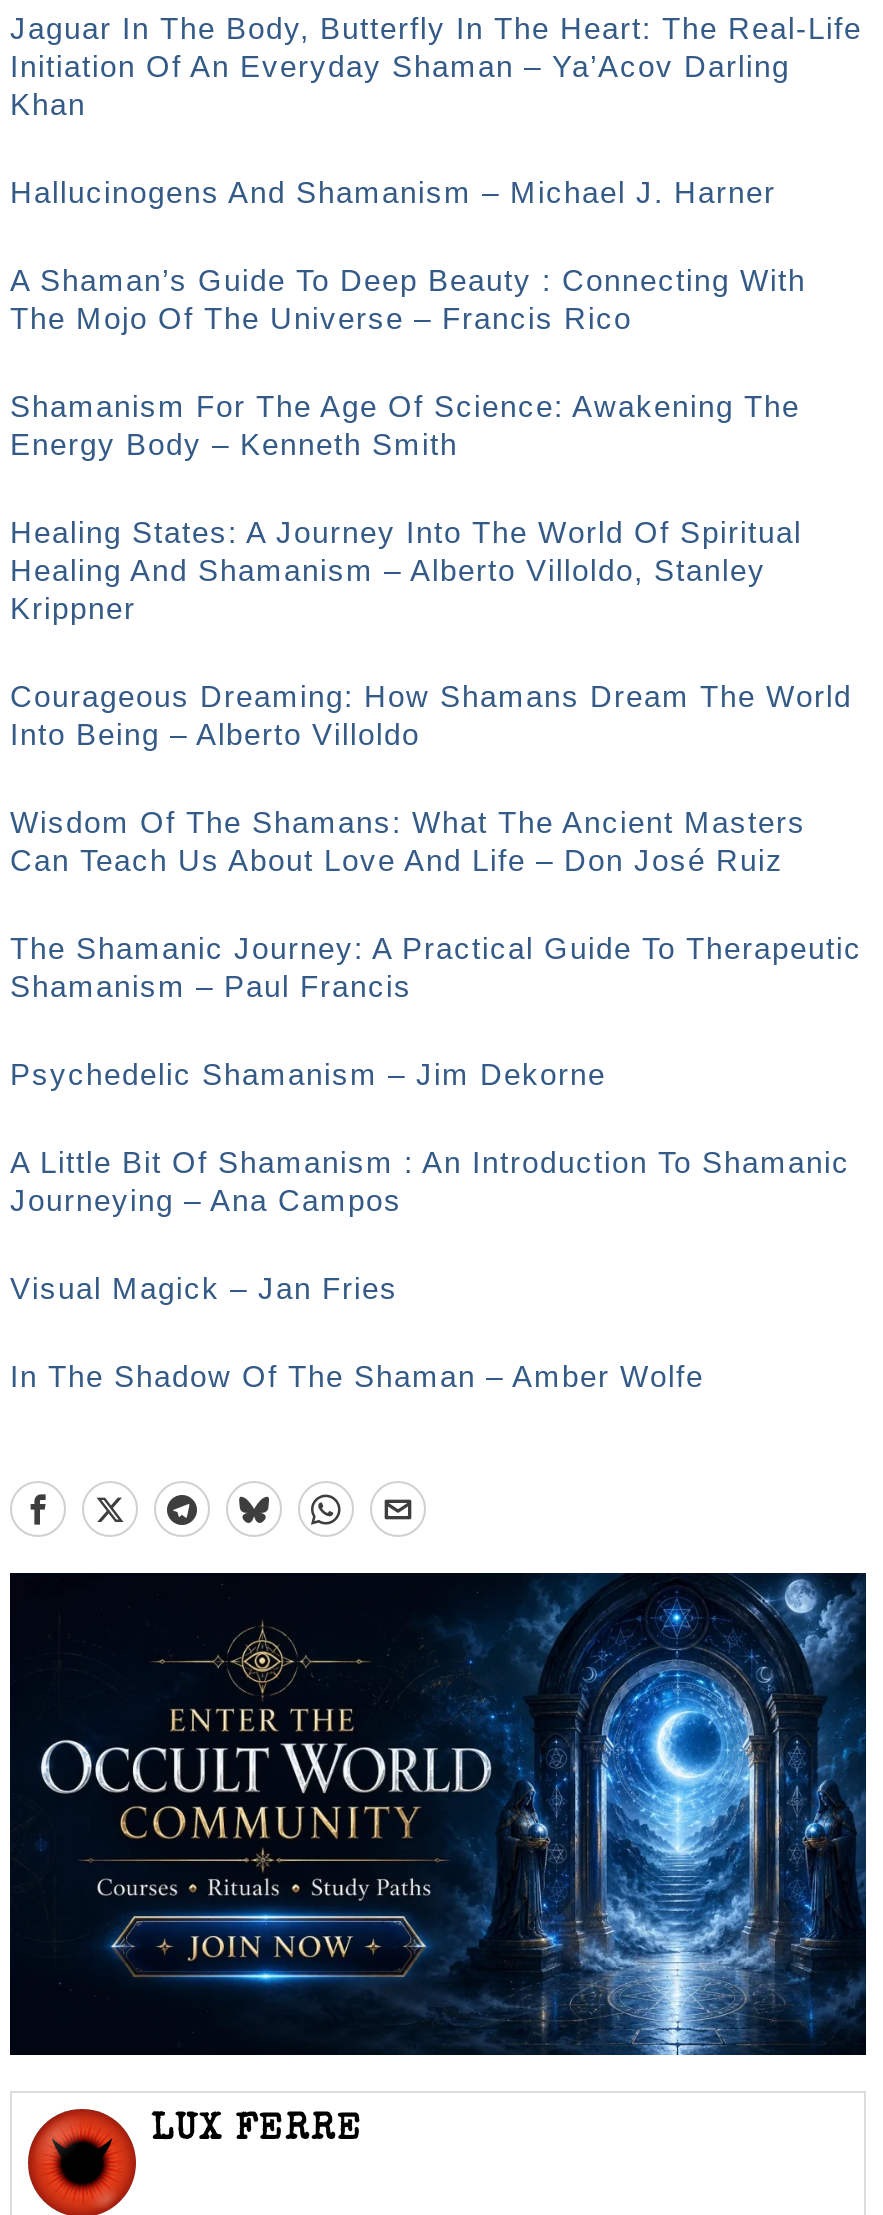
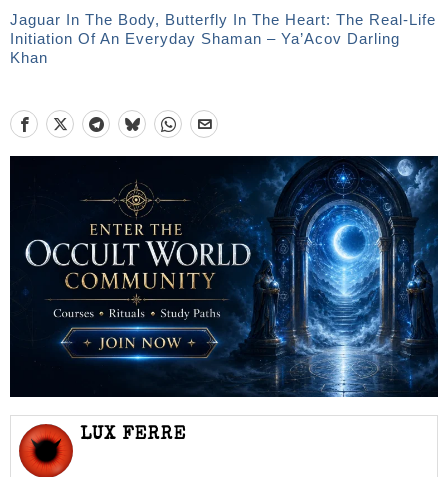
[10,175,862,1393] Hallucinogens And Shamanism – Michael J. Harner | A Shaman’s Guide To Deep Beauty : Connecting With | The Mojo Of The Universe – Francis Rico | Shamanism For The Age Of Science: Awakening The | Energy Body – Kenneth Smith | Healing States: A Journey Into The World Of Spiritual | Healing And Shamanism – Alberto Villoldo, Stanley | Krippner | Courageous Dreaming: How Shamans Dream The World | Into Being – Alberto Villoldo | Wisdom Of The Shamans: What The Ancient Masters | Can Teach Us About Love And Life – Don José Ruiz | The Shamanic Journey: A Practical Guide To Therapeutic | Shamanism – Paul Francis | Psychedelic Shamanism – Jim Dekorne | A Little Bit Of Shamanism : An Introduction To Shamanic | Journeying – Ana Campos | Visual Magick – Jan Fries | In The Shadow Of The Shaman – Amber Wolfe -> none

